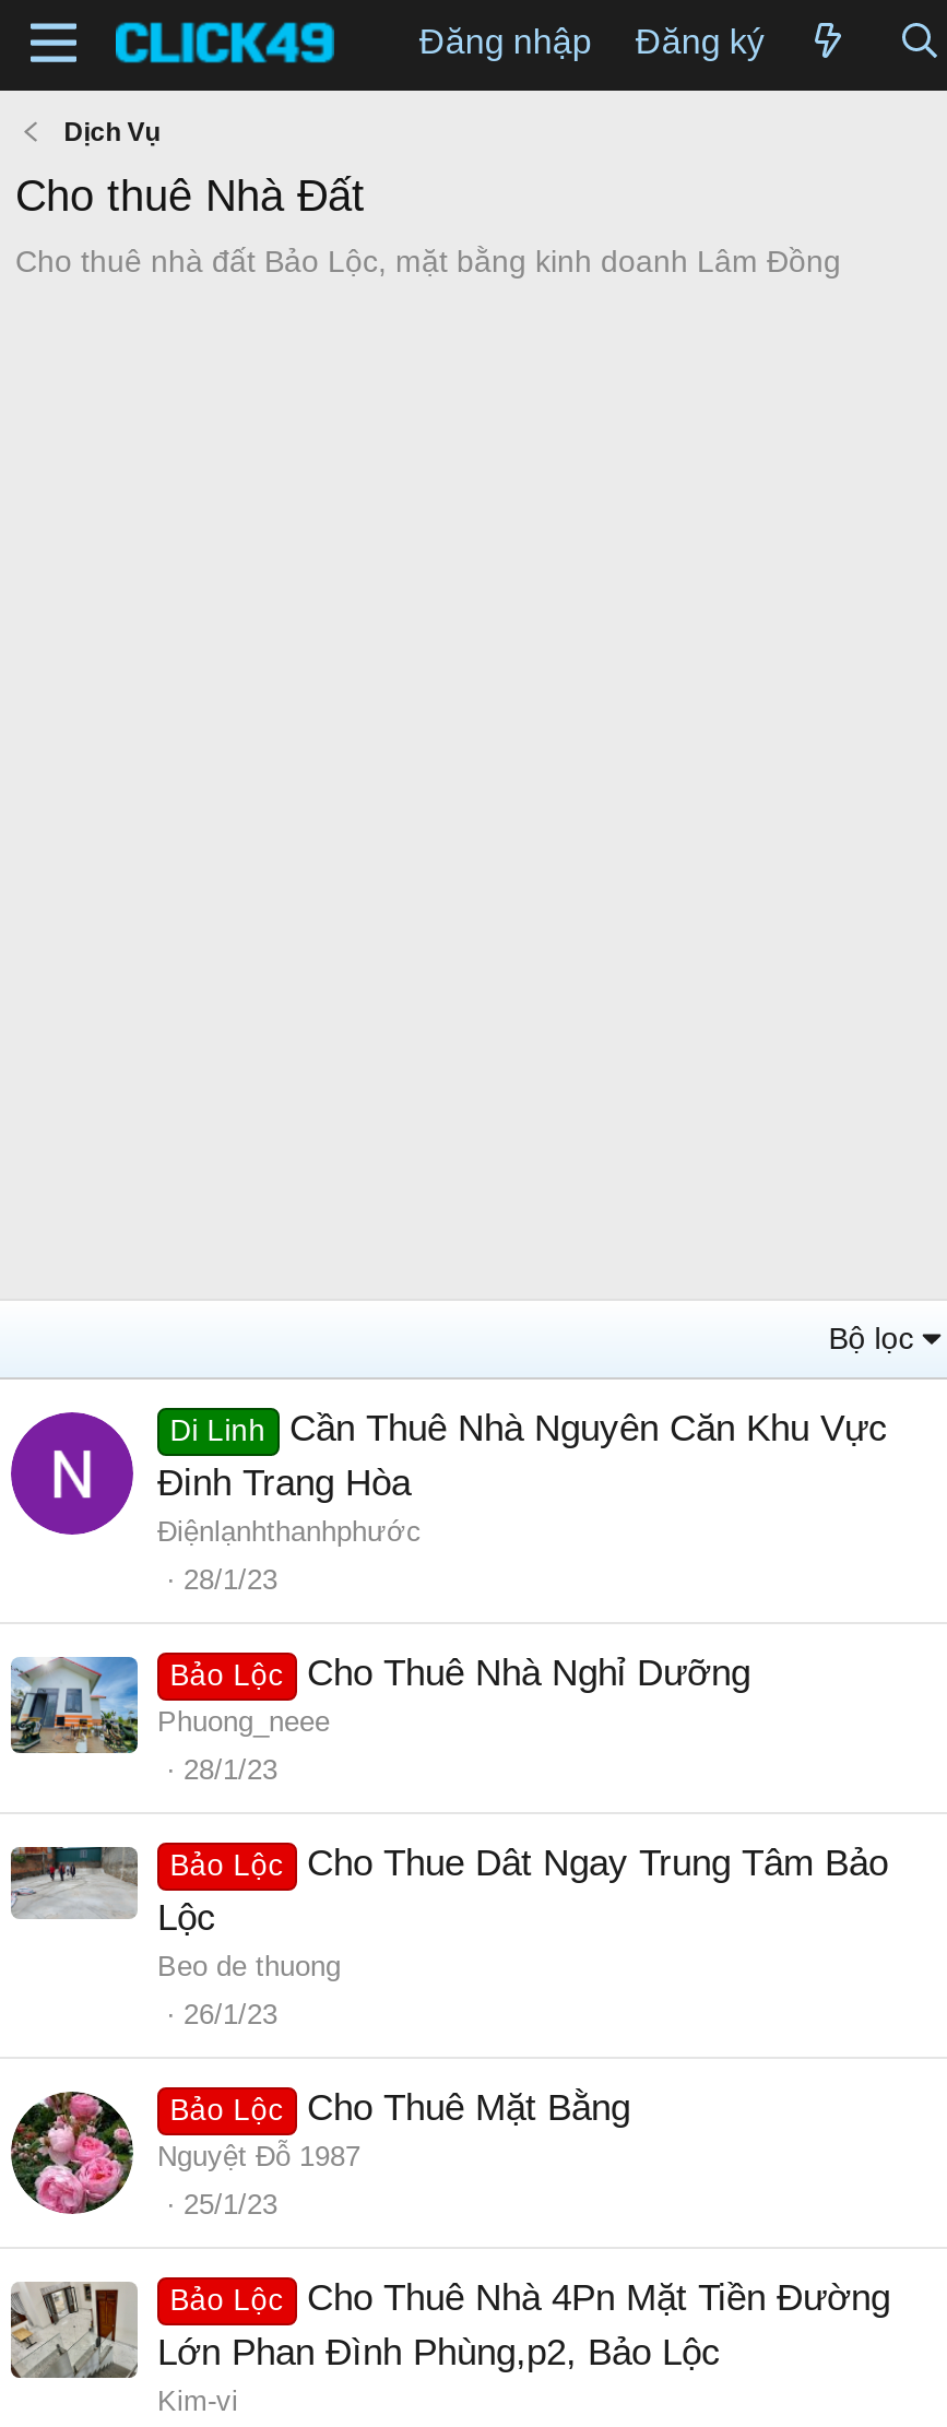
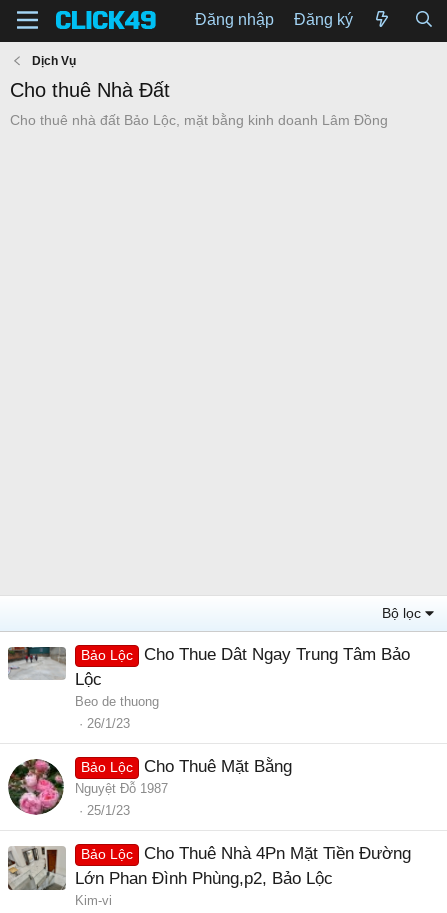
[9,1408,888,1786] [image] | Di Linh | Cần Thuê Nhà Nguyên Căn Khu Vực | Đinh Trang Hòa | Điệnlạnhthanhphước | 28/1/23 | Bảo Lộc | Cho Thuê Nhà Nghỉ Dưỡng | Phuong_neee | 28/1/23 -> none
[9,1655,138,1755] [image] -> none

